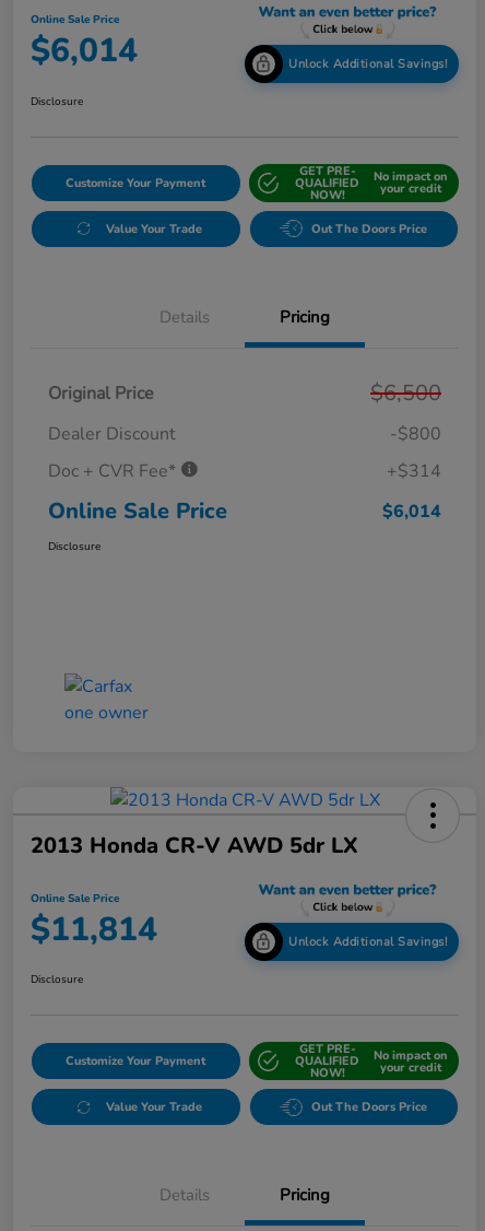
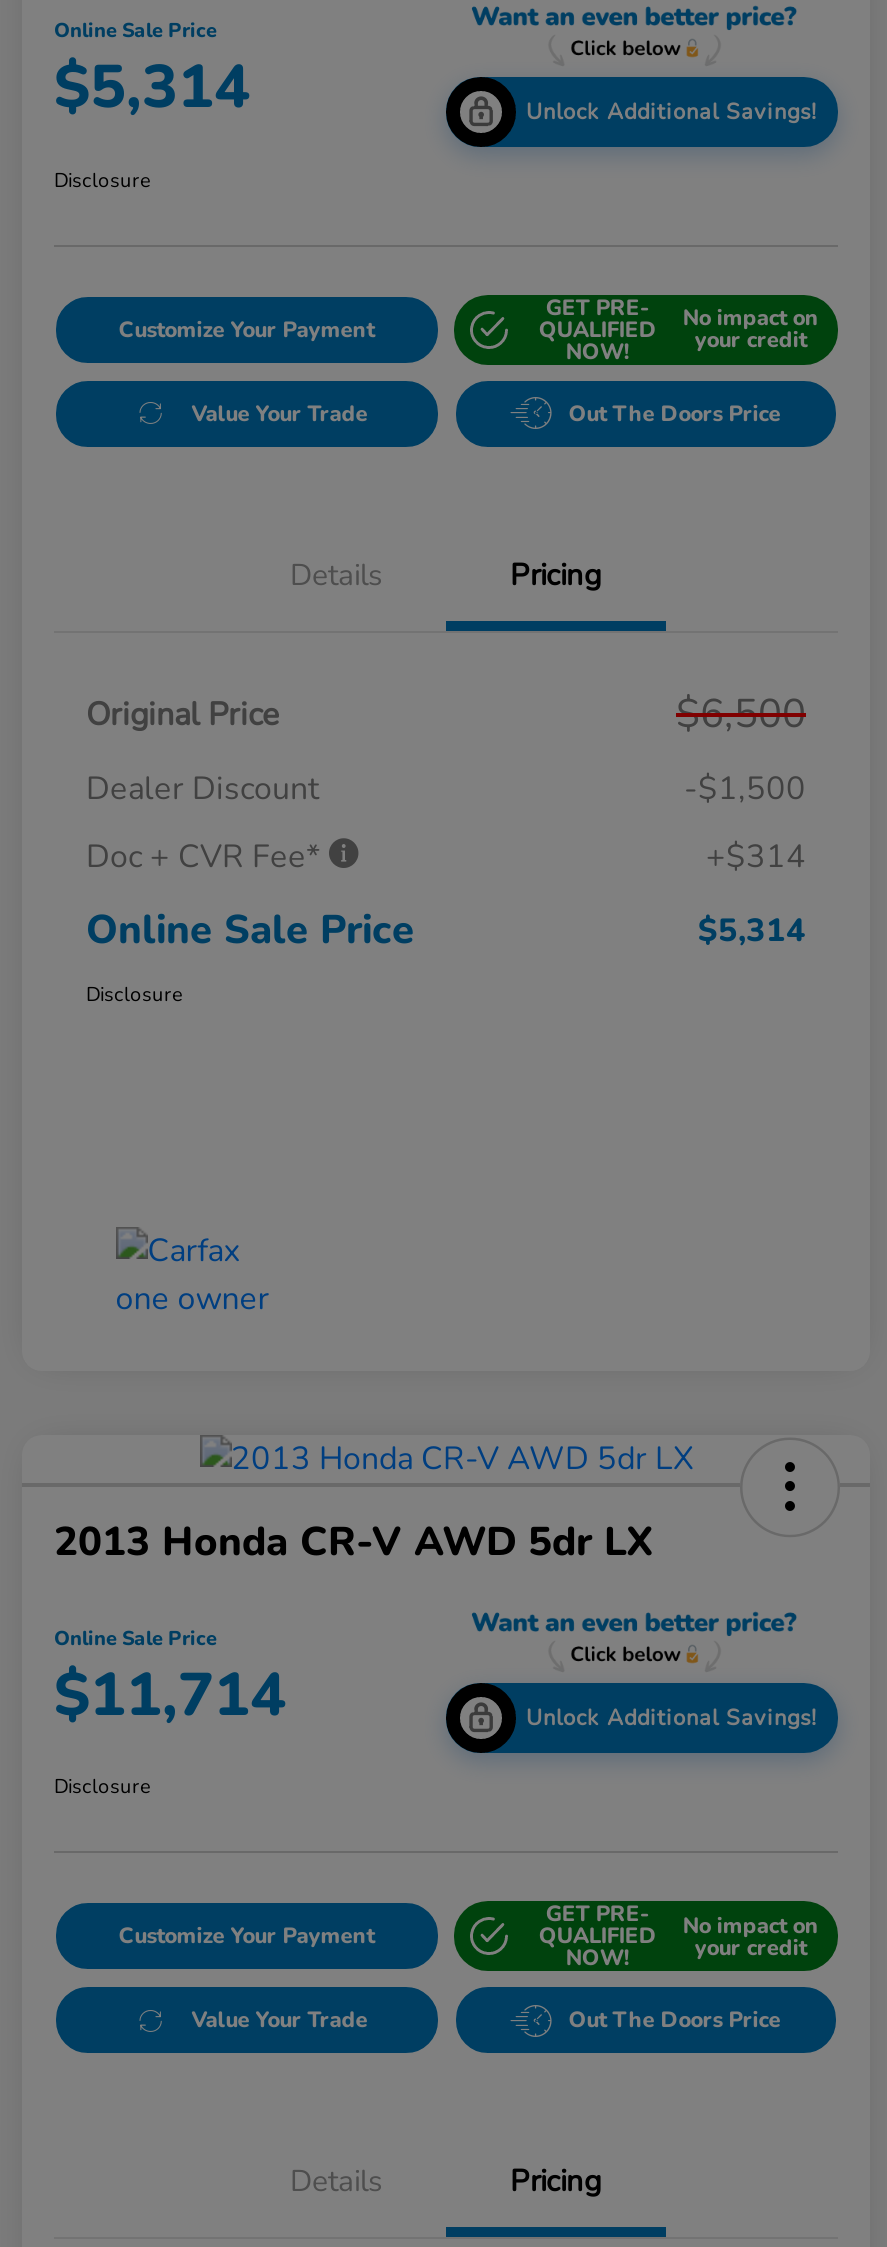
[31,29,138,74] $6,014 -> [54,48,250,130] $5,314
[390,422,441,446] -$800 -> [684,767,806,811] -$1,500
[382,500,441,524] $6,014 -> [698,909,806,953] $5,314
[31,907,157,952] $11,814 -> [54,1654,286,1736] $11,714

